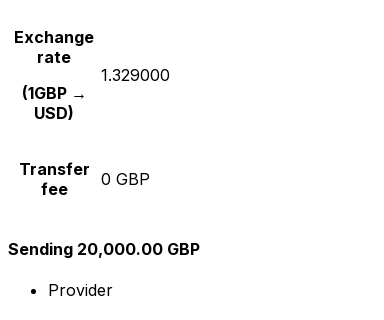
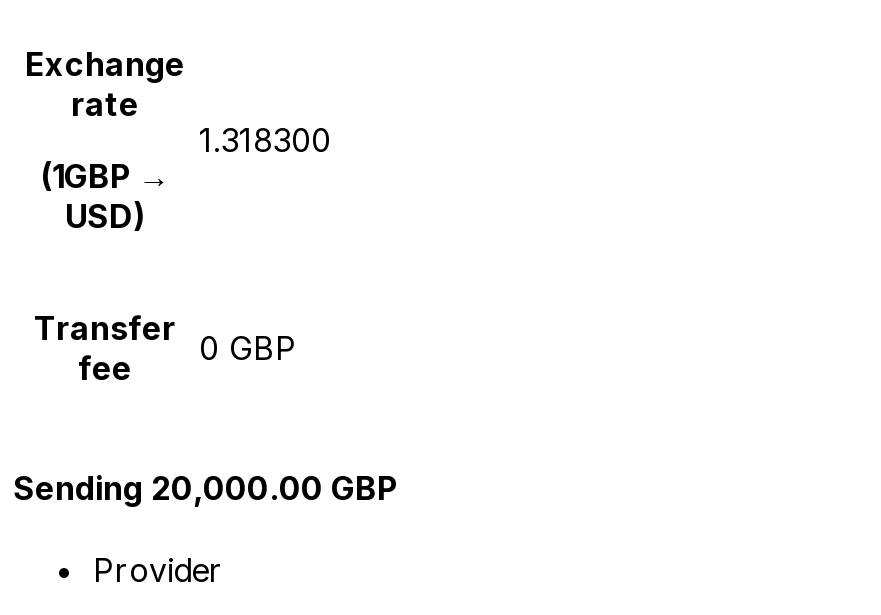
[101,65,170,85] 1.329000 -> [199,119,331,159] 1.318300

